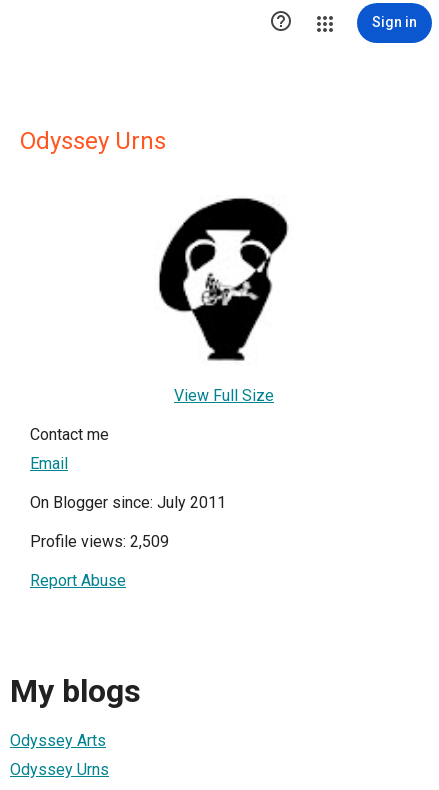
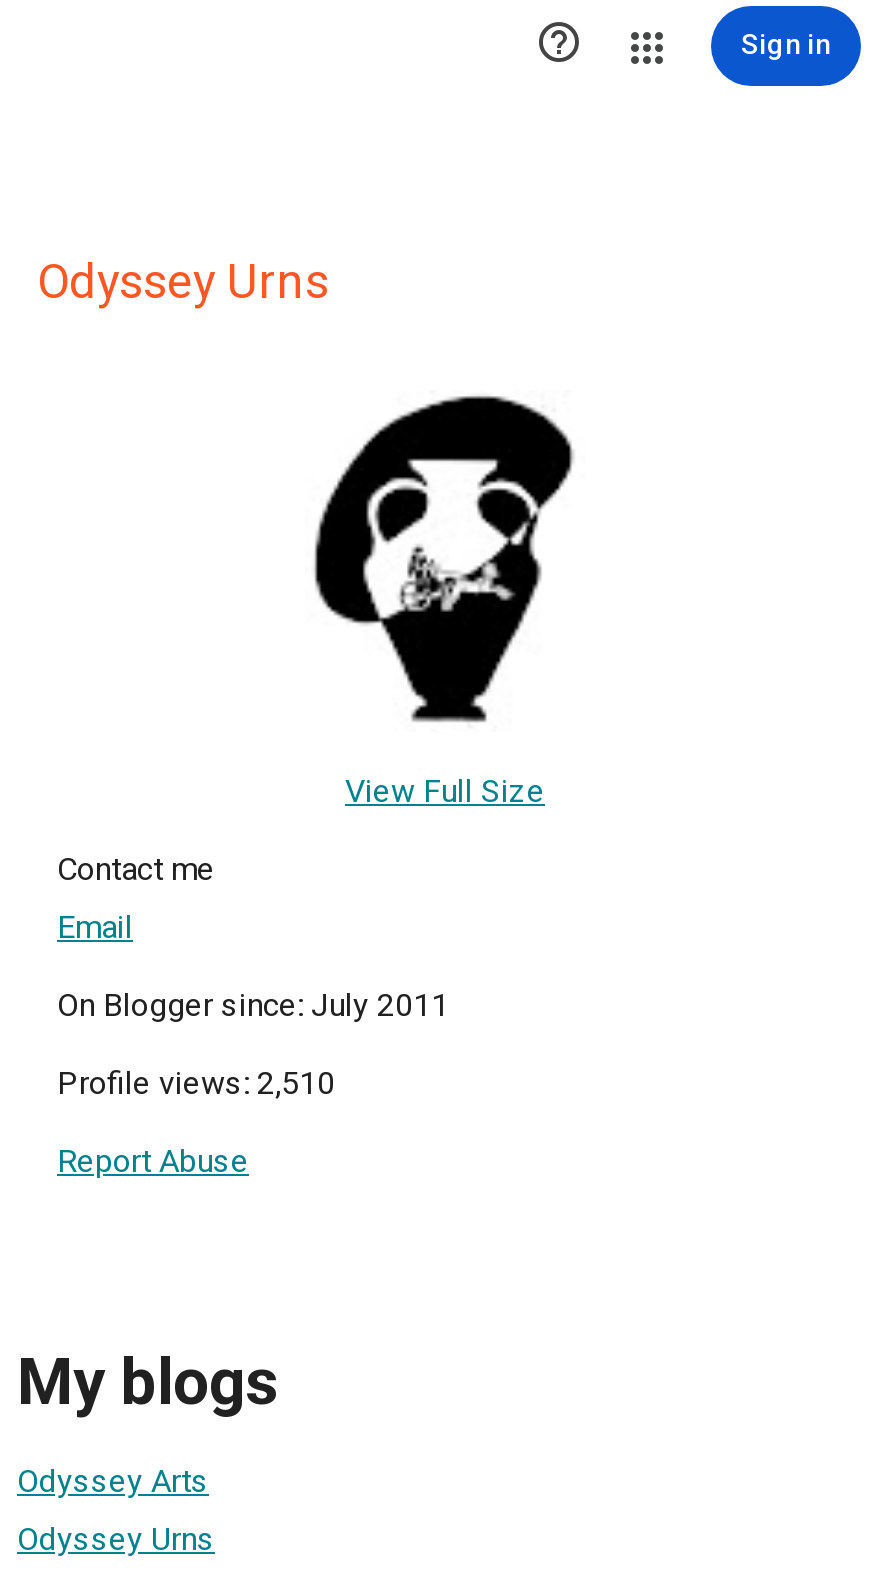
[30,532,169,551] Profile views: 2,509 -> [57,1065,335,1103] Profile views: 2,510

